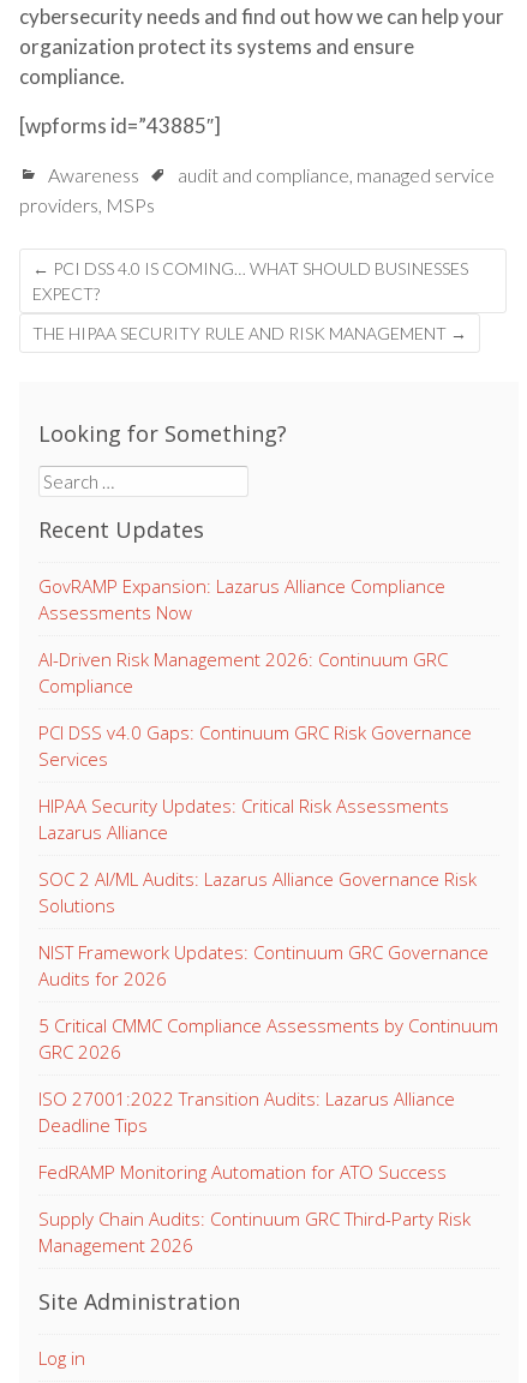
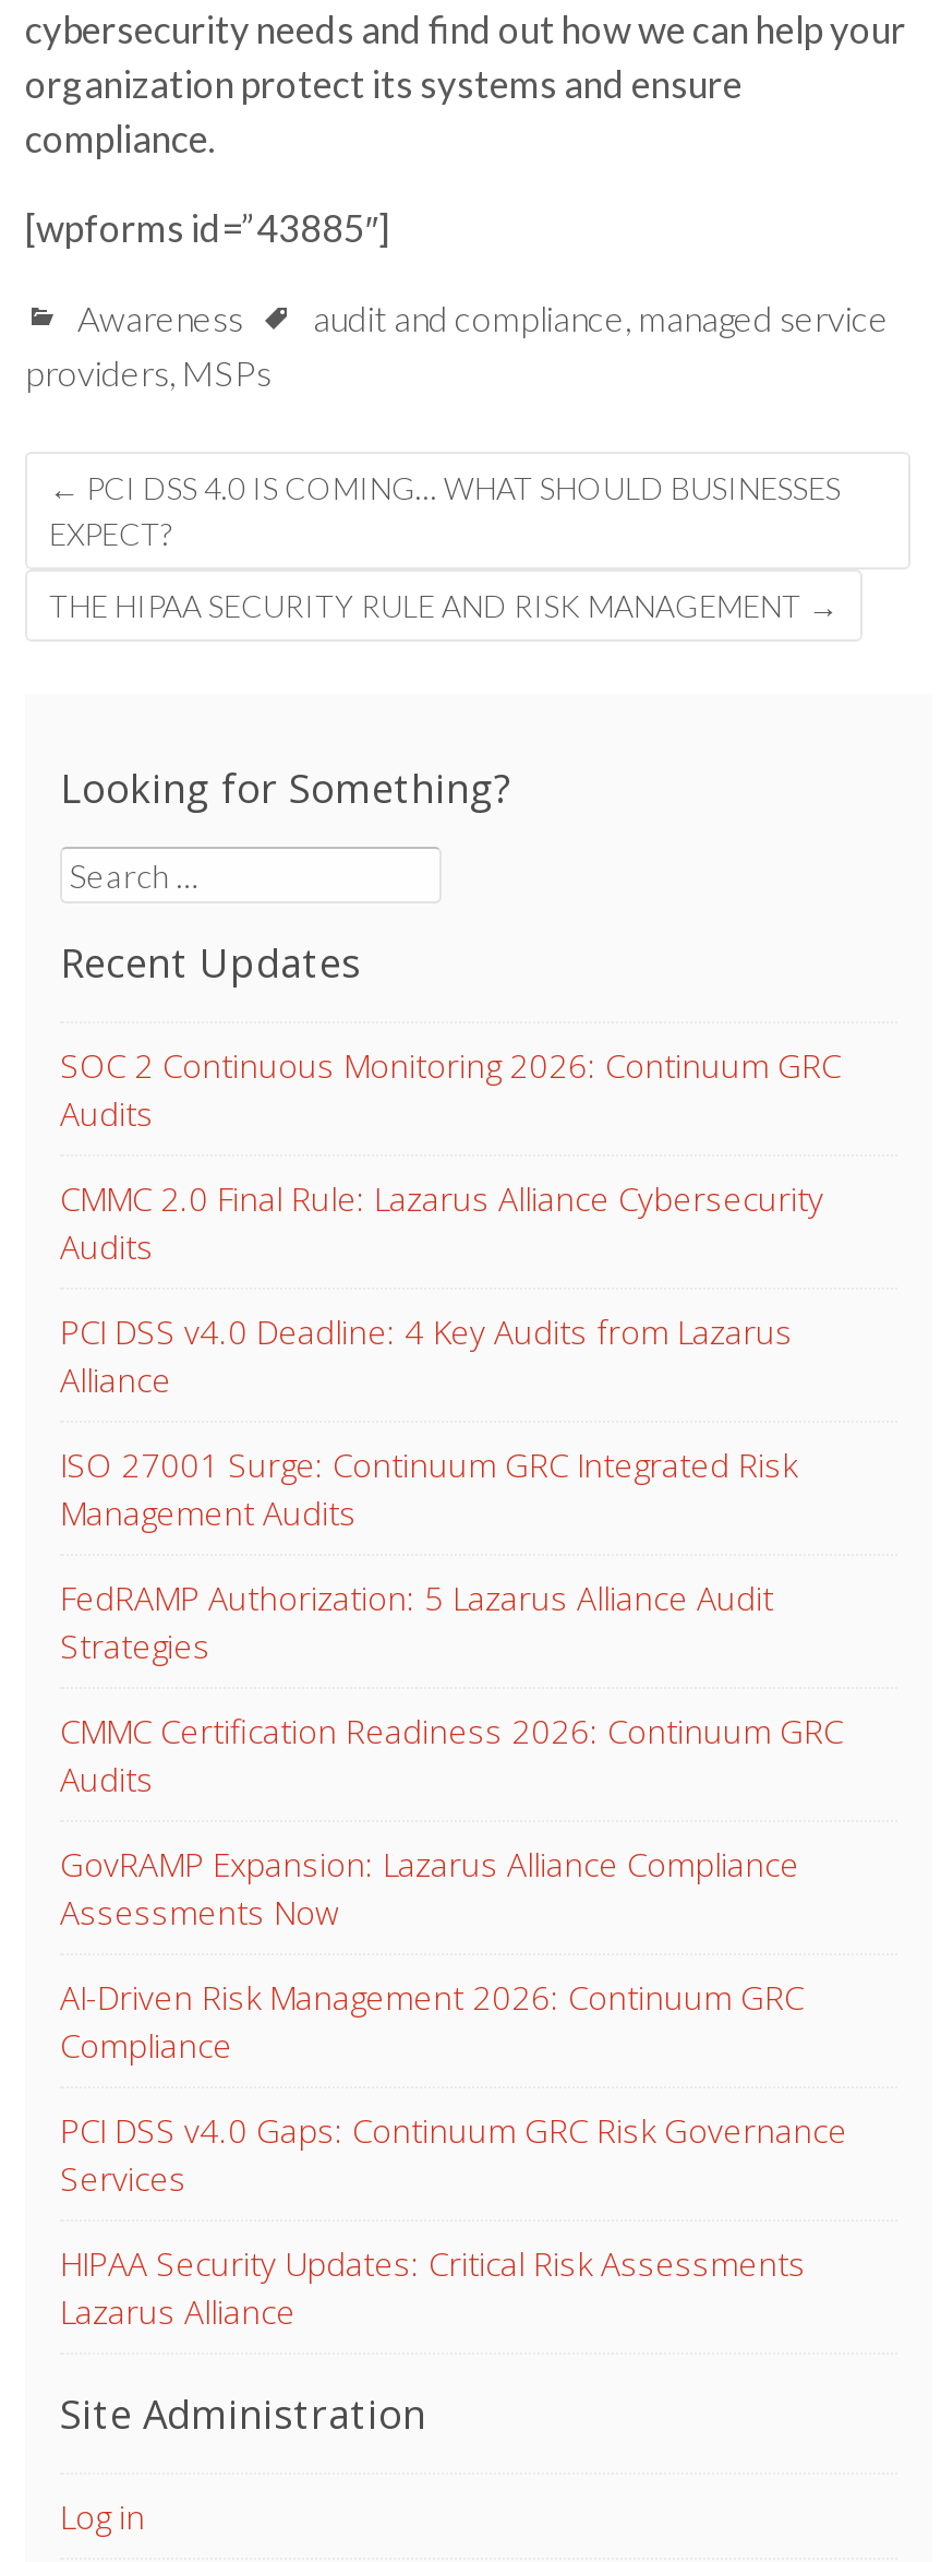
none -> [60,1042,843,1799] SOC 2 Continuous Monitoring 2026: Continuum GRC | Audits | CMMC 2.0 Final Rule: Lazarus Alliance Cybersecurity | Audits | PCI DSS v4.0 Deadline: 4 Key Audits from Lazarus | Alliance | ISO 27001 Surge: Continuum GRC Integrated Risk | Management Audits | FedRAMP Authorization: 5 Lazarus Alliance Audit | Strategies | CMMC Certification Readiness 2026: Continuum GRC | Audits
moved [38,573,472,843] -> [60,1841,847,2332]: GovRAMP Expansion: Lazarus Alliance Compliance | Assessments Now | AI-Driven Risk Management 2026: Continuum GRC | Compliance | PCI DSS v4.0 Gaps: Continuum GRC Risk Governance | Services | HIPAA Security Updates: Critical Risk Assessments | Lazarus Alliance
[38,866,498,1256] SOC 2 AI/ML Audits: Lazarus Alliance Governance Risk | Solutions | NIST Framework Updates: Continuum GRC Governance | Audits for 2026 | 5 Critical CMMC Compliance Assessments by Continuum | GRC 2026 | ISO 27001:2022 Transition Audits: Lazarus Alliance | Deadline Tips | FedRAMP Monitoring Automation for ATO Success | Supply Chain Audits: Continuum GRC Third-Party Risk | Management 2026 -> none

